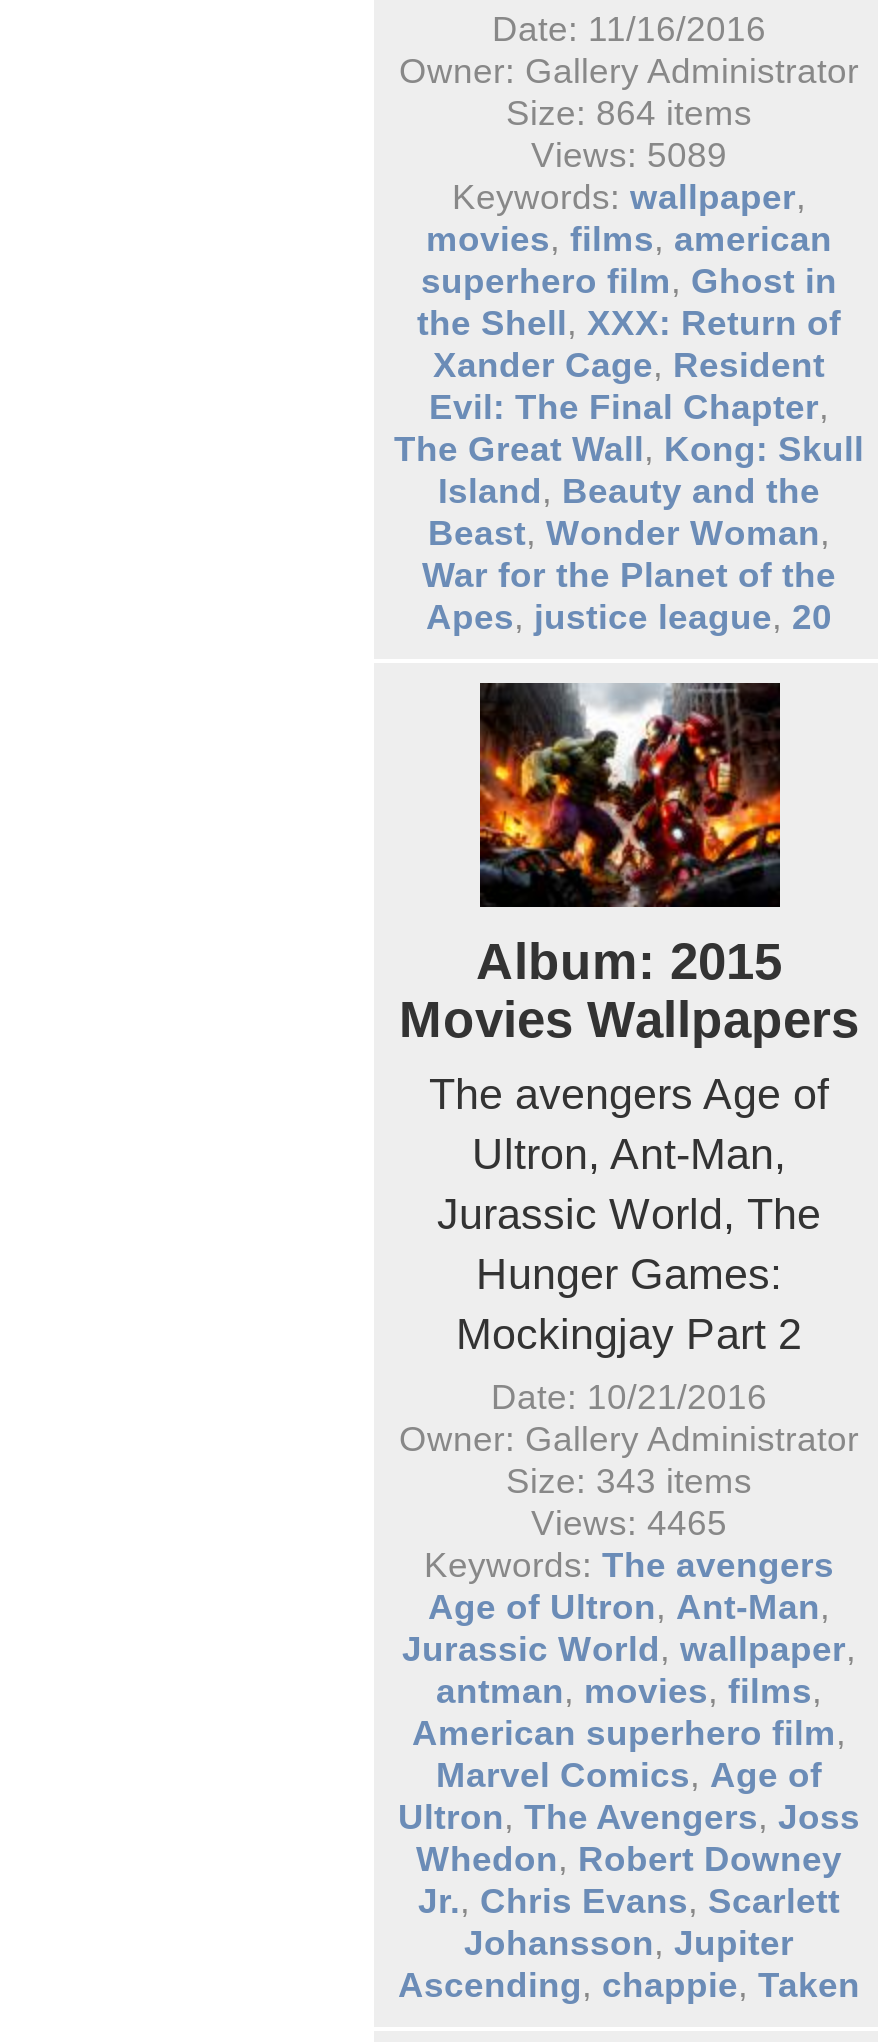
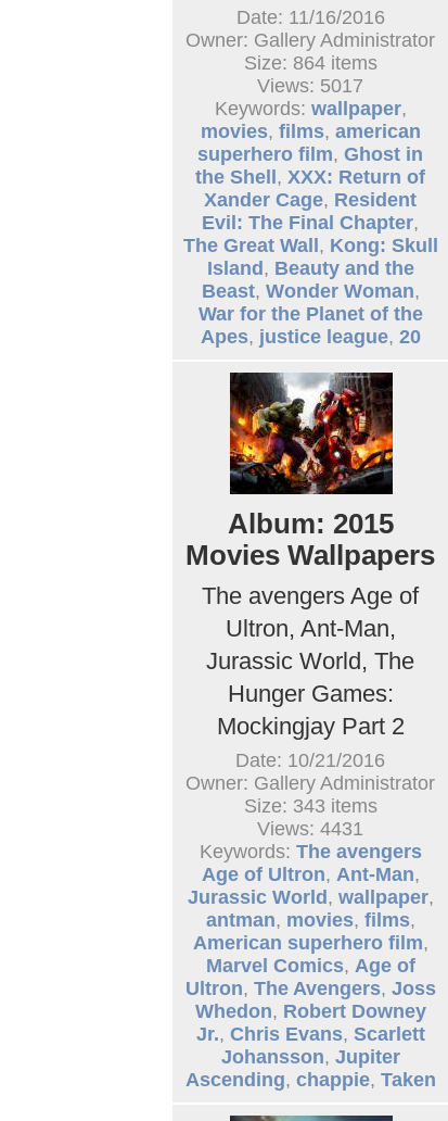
[531,136,727,176] Views: 5089 -> [258,75,364,97] Views: 5017
[531,1504,727,1544] Views: 4465 -> [258,818,364,840] Views: 4431

